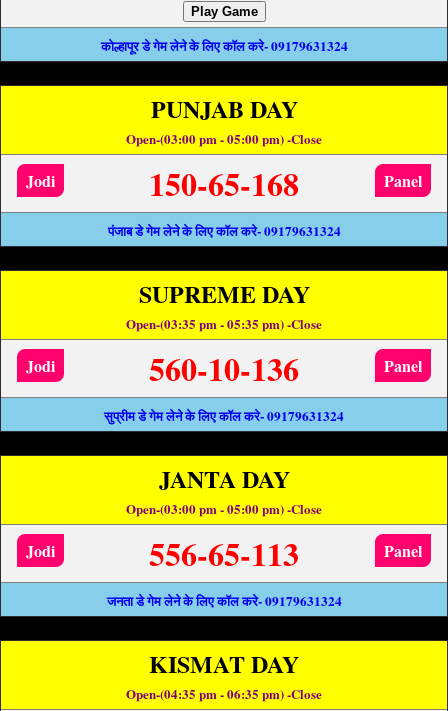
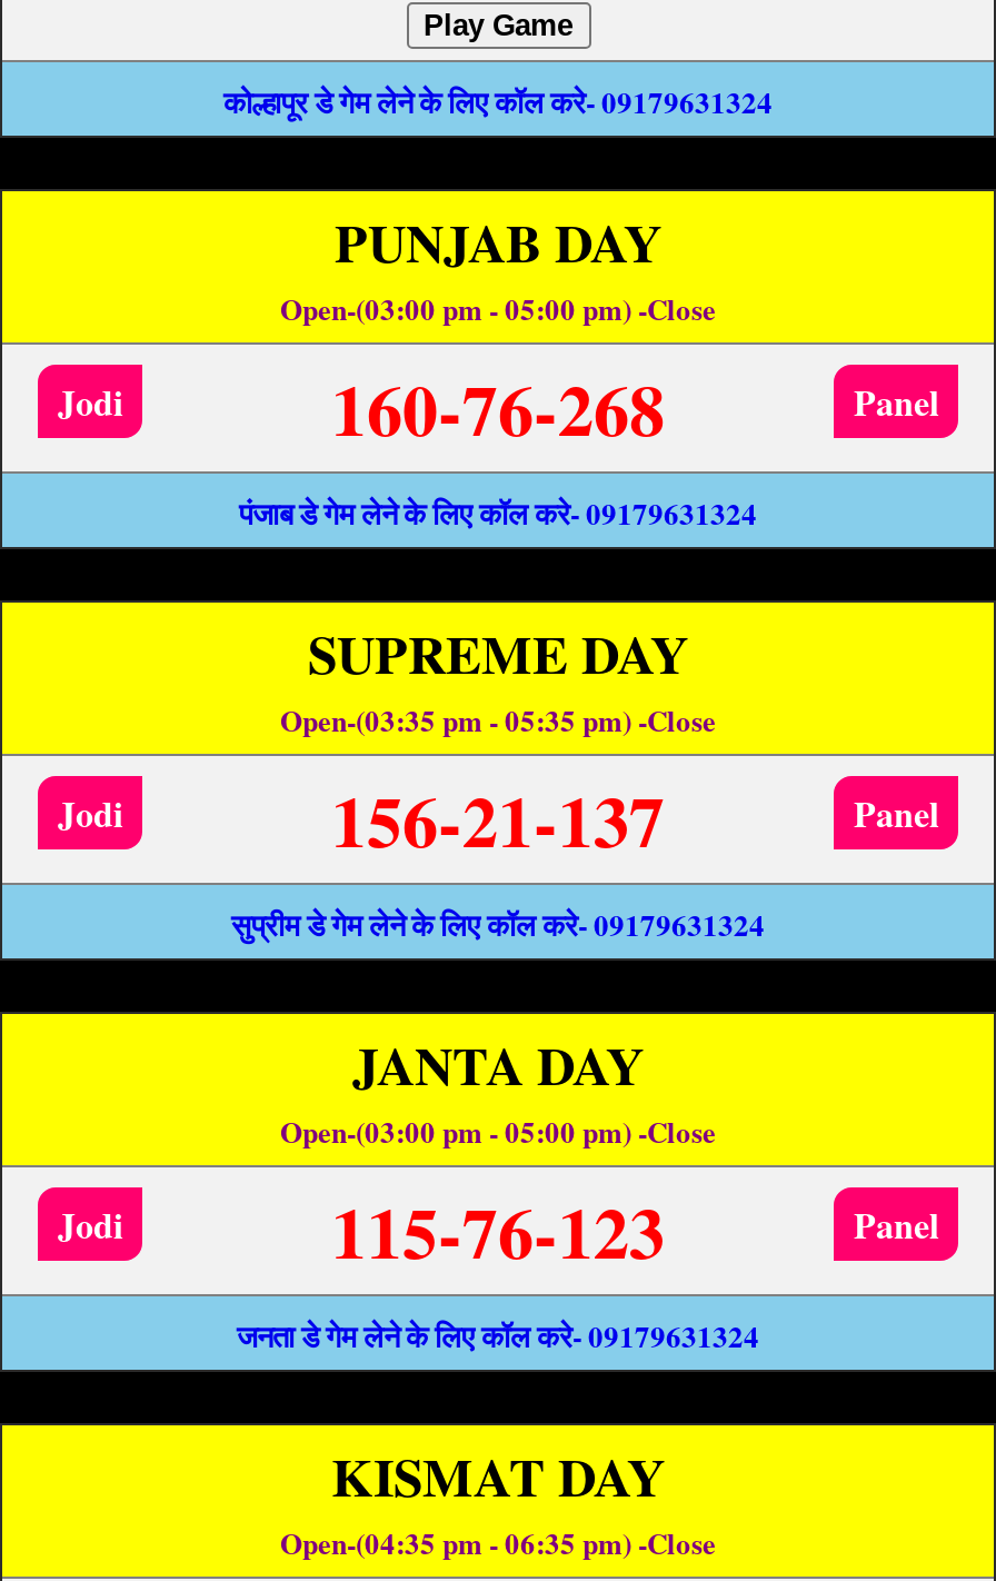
[149,160,299,207] 150-65-168 -> [331,356,665,461] 160-76-268
[149,345,299,392] 560-10-136 -> [331,768,665,872] 156-21-137
[149,530,299,577] 556-65-113 -> [331,1179,665,1283] 115-76-123

